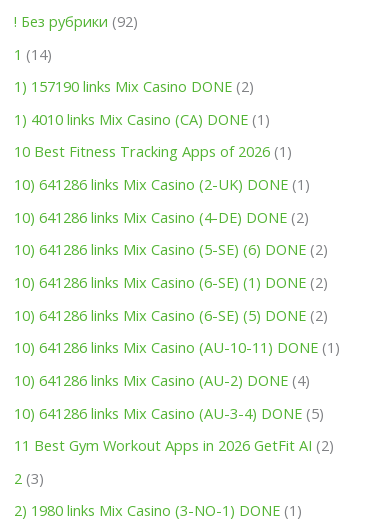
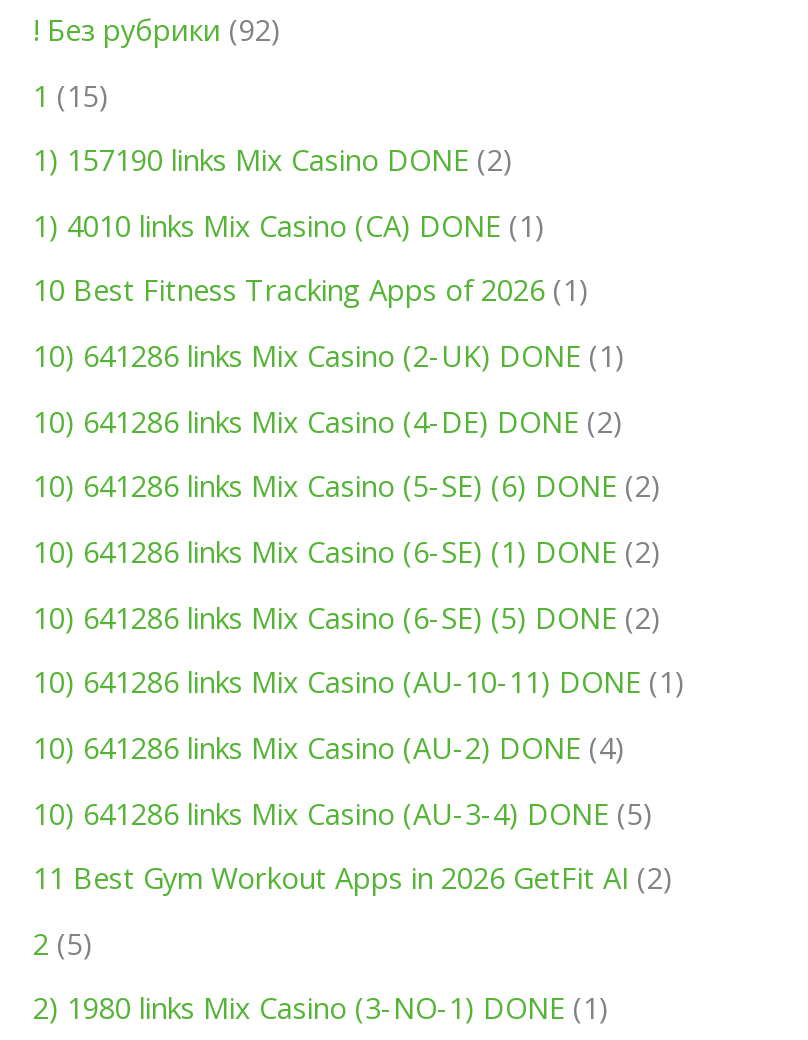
[14,43,52,63] 1 (14) -> [33,74,109,114] 1 (15)
[14,468,44,488] 2 (3) -> [33,923,93,963] 2 (5)

